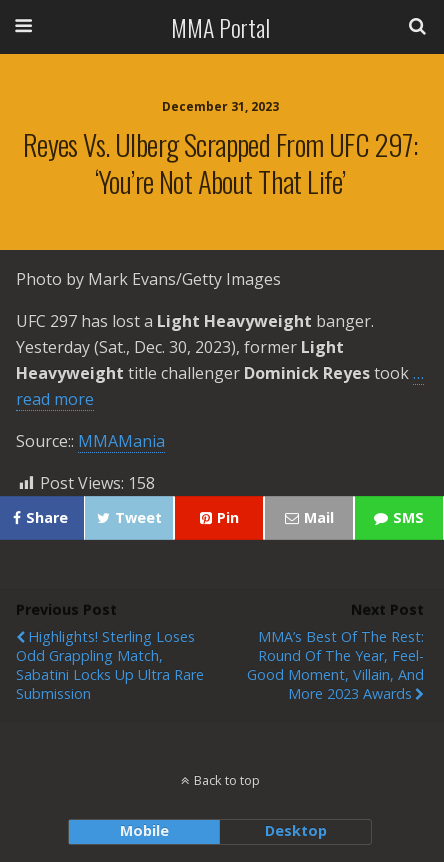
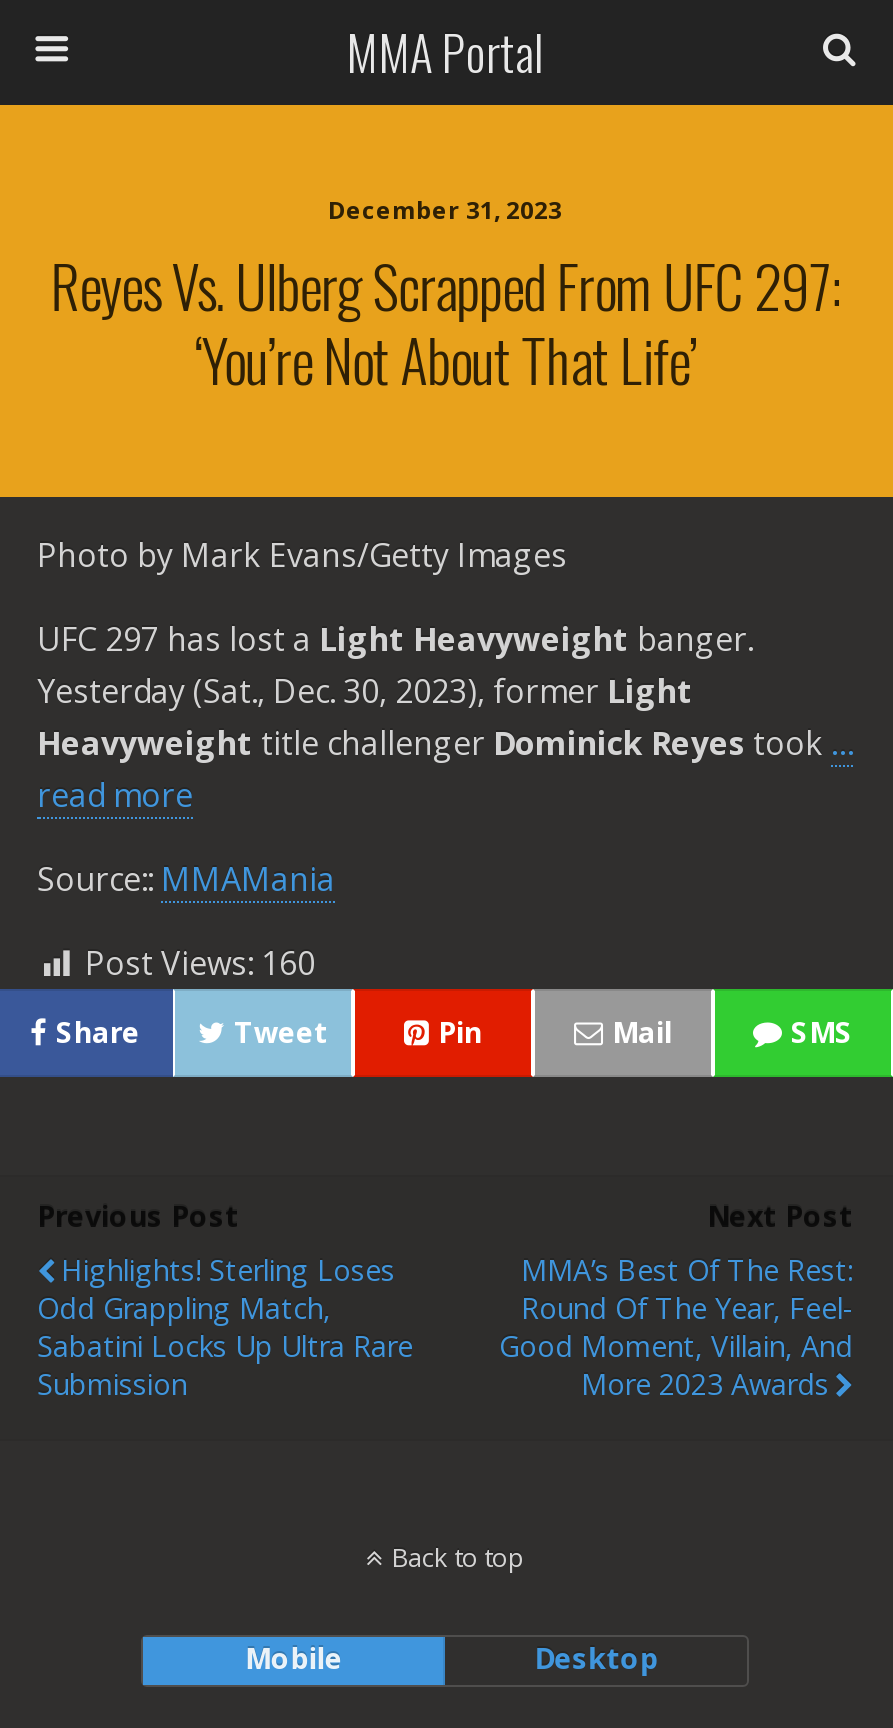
[40,472,155,494] Post Views: 158 -> [85,941,315,985] Post Views: 160

